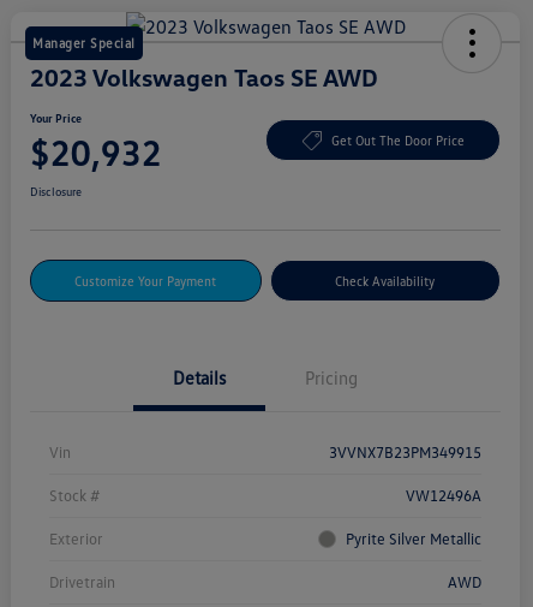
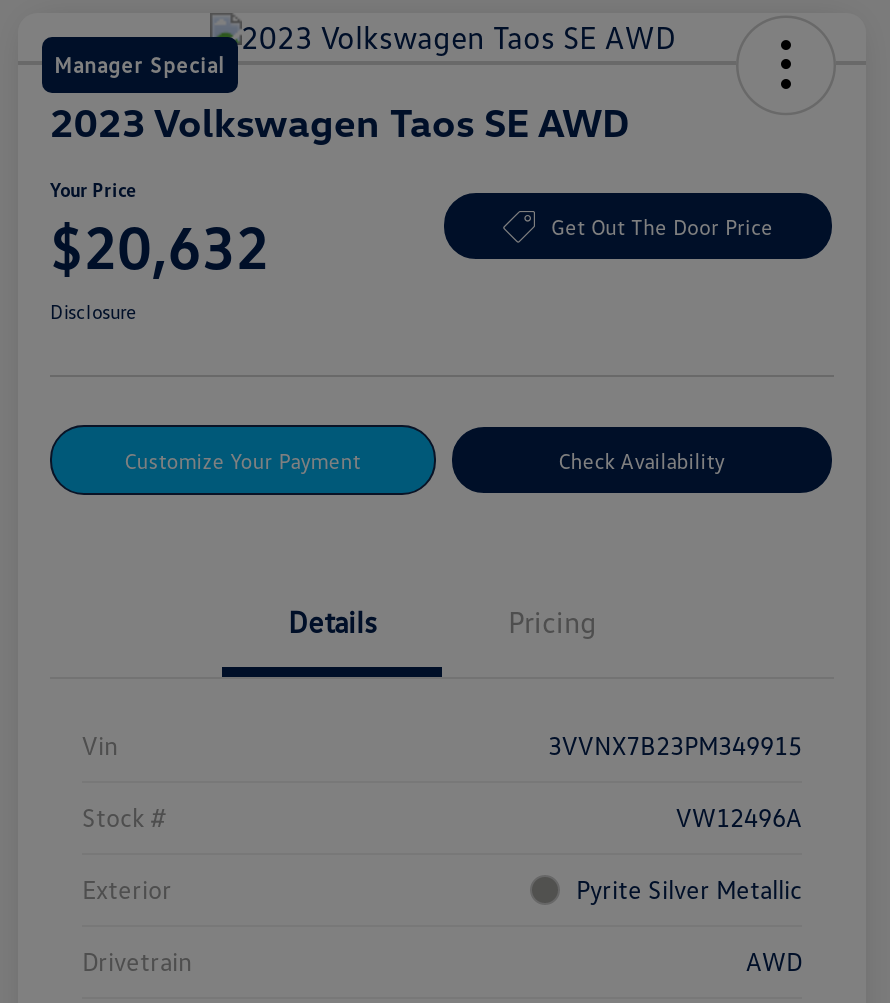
[30,130,162,174] $20,932 -> [50,209,270,283] $20,632

